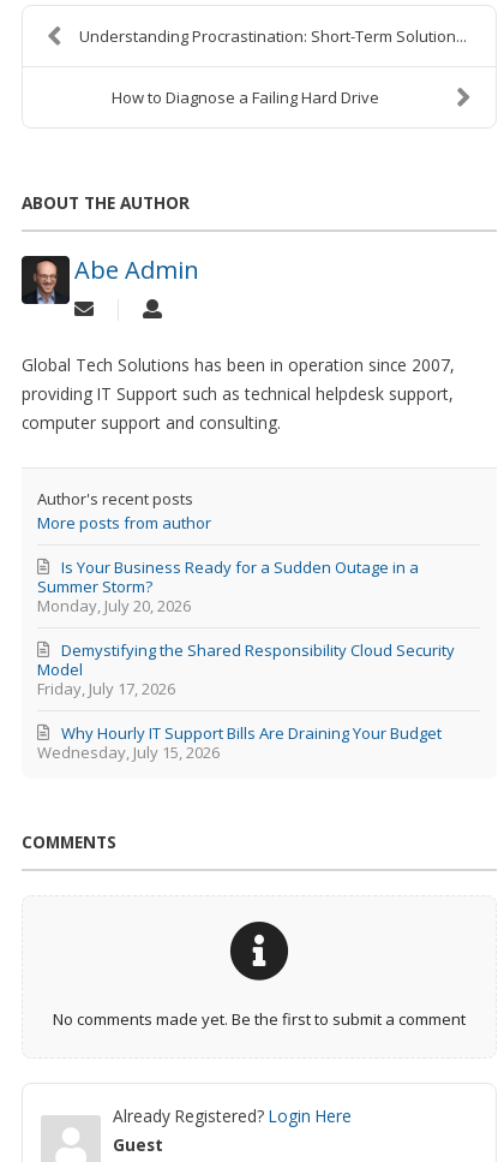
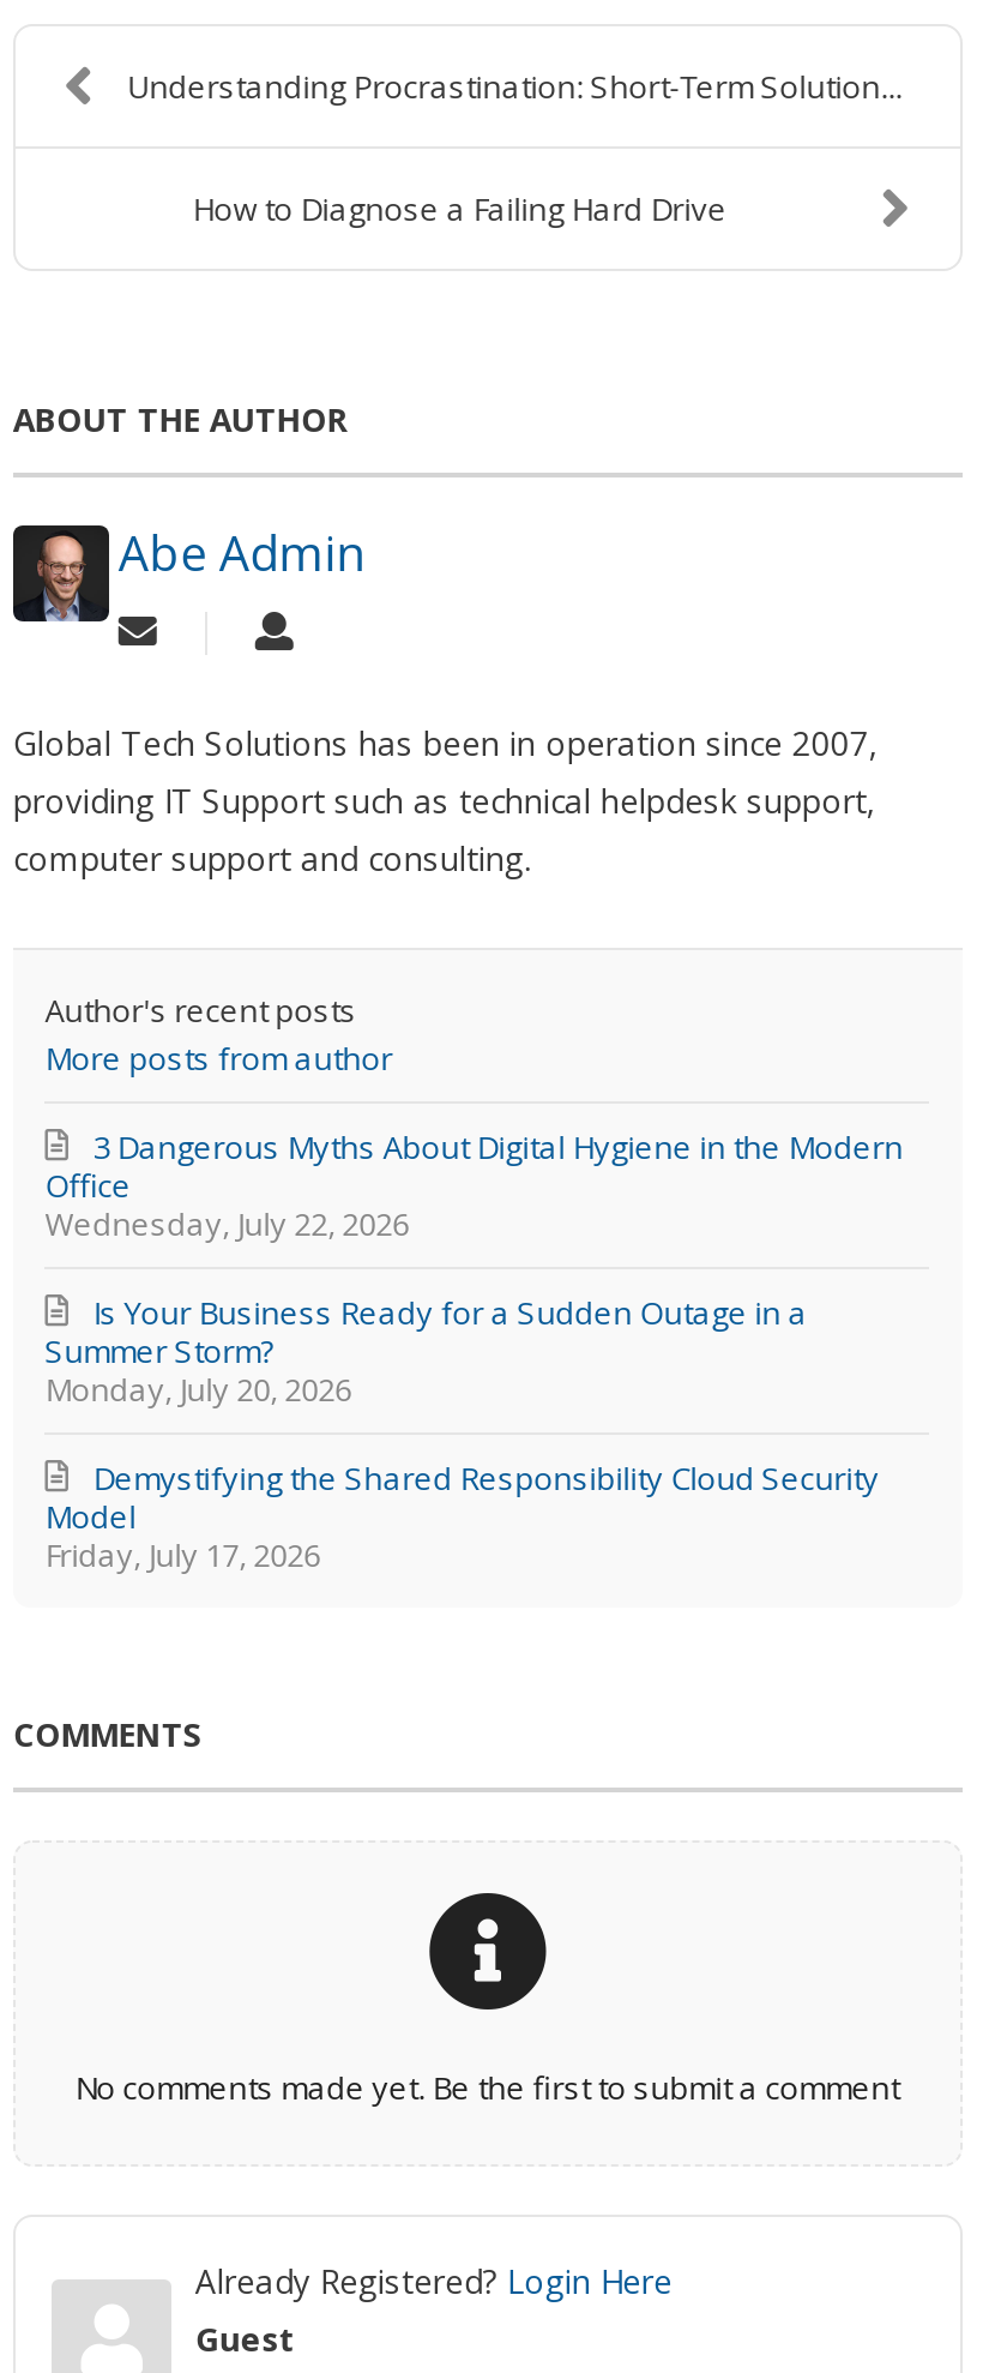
none -> [45,1203,409,1246] Wednesday, July 22, 2026
none -> [45,1126,903,1208] 3 Dangerous Myths About Digital Hygiene in the Modern | Office
moved [37,557,455,700] -> [45,1292,879,1577]: Monday, July 20, 2026 | Is Your Business Ready for a Sudden Outage in a | Summer Storm? | Friday, July 17, 2026 | Demystifying the Shared Responsibility Cloud Security | Model
[61,723,442,744] Why Hourly IT Support Bills Are Draining Your Budget -> none
[37,742,220,763] Wednesday, July 15, 2026 -> none

